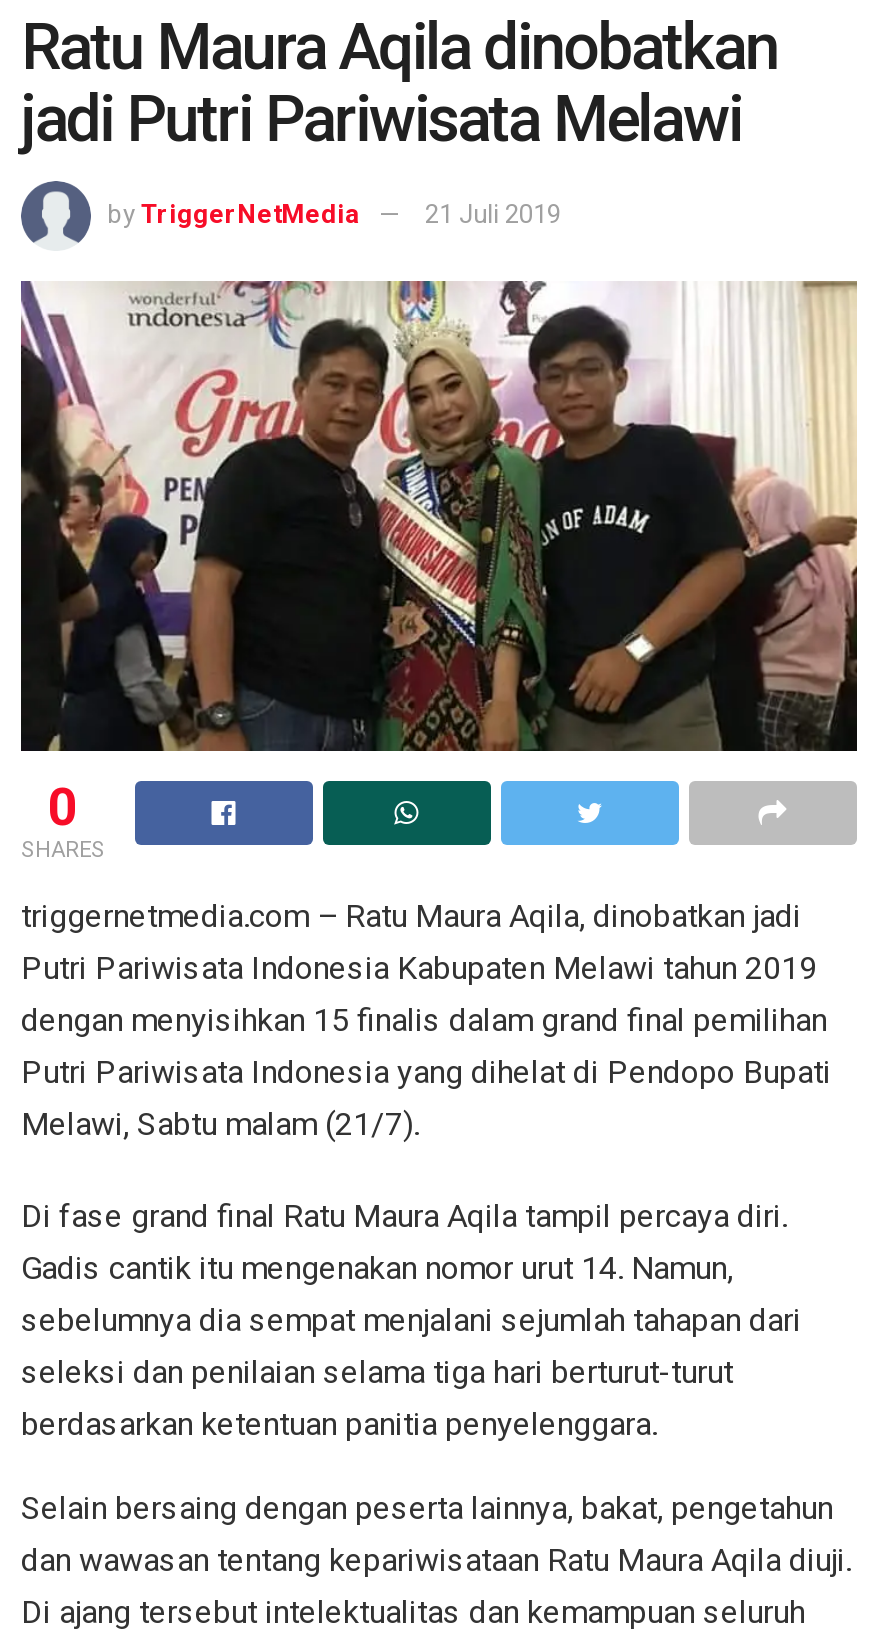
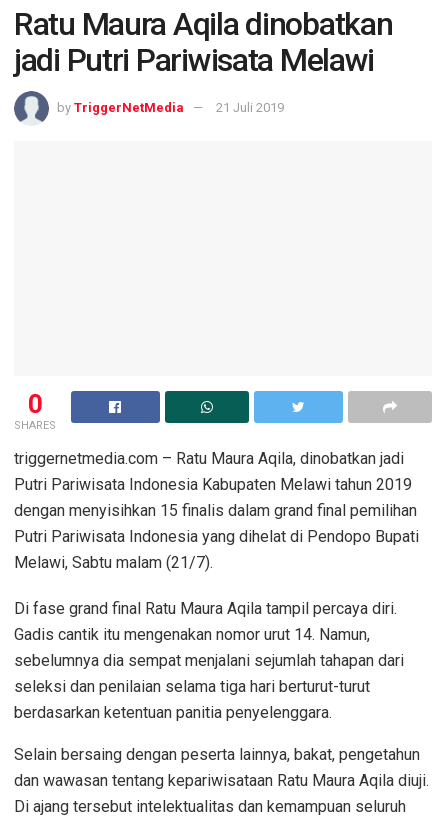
[19,279,859,753] [image] -> none

